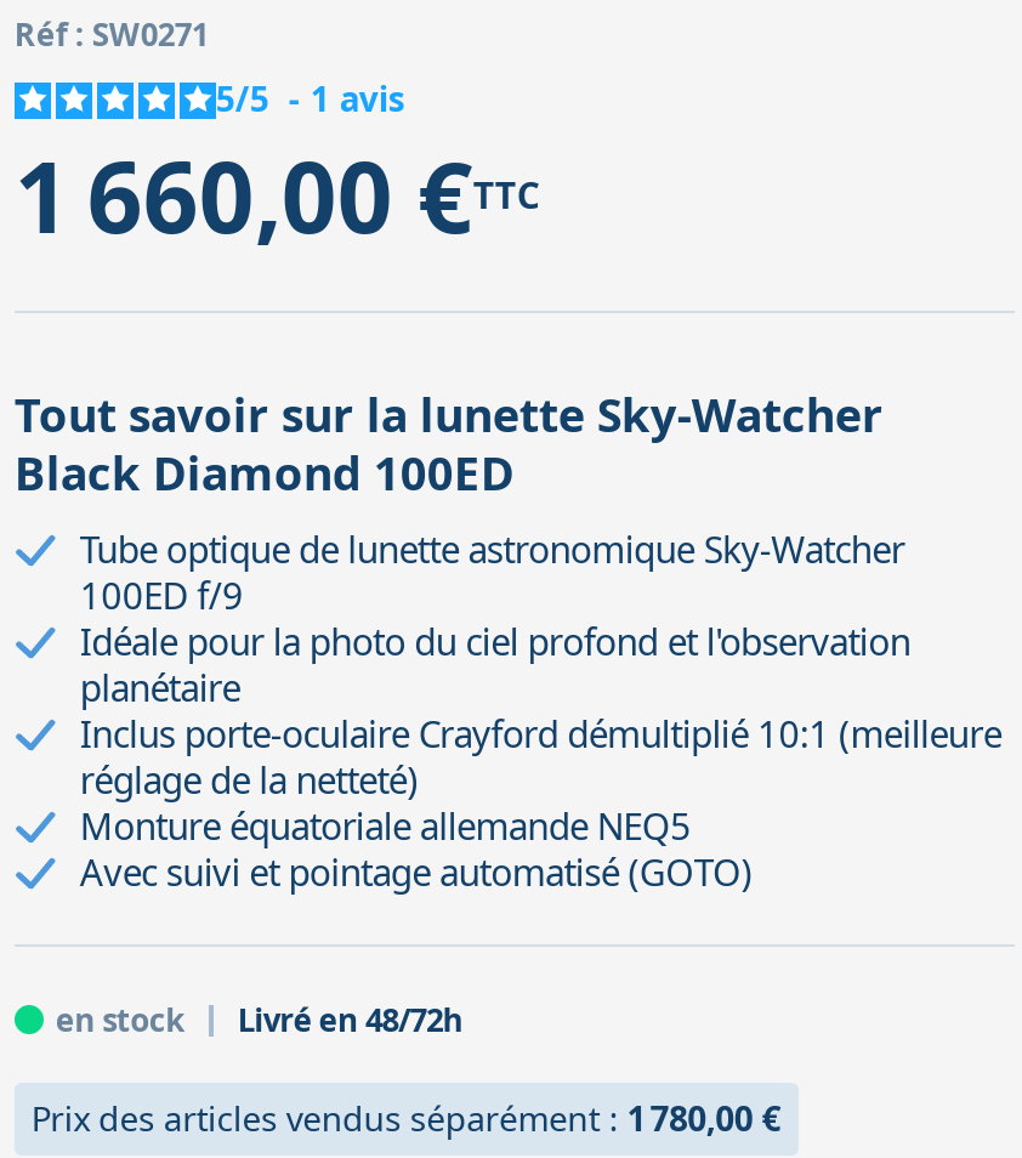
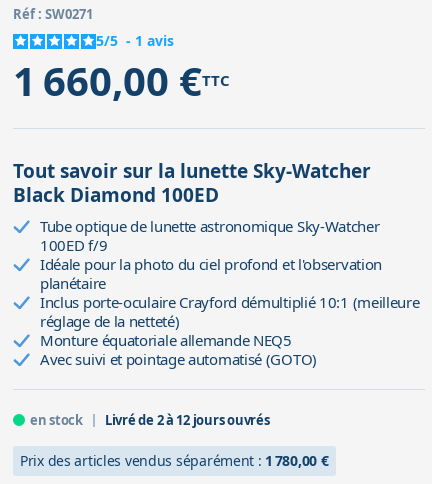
[237,997,464,1041] Livré en 48/72h -> [105,411,270,429] Livré de 2 à 12 jours ouvrés

